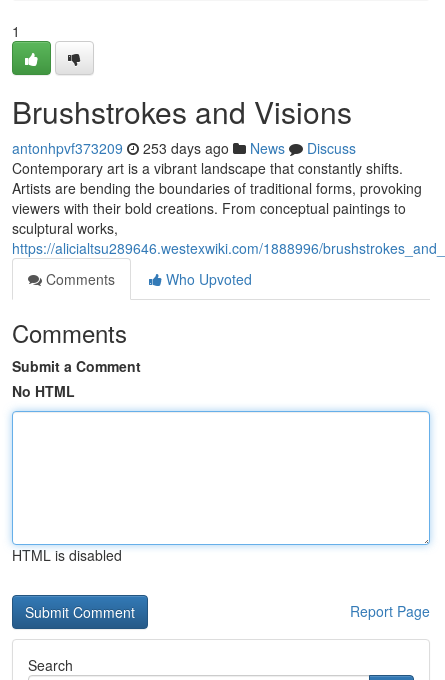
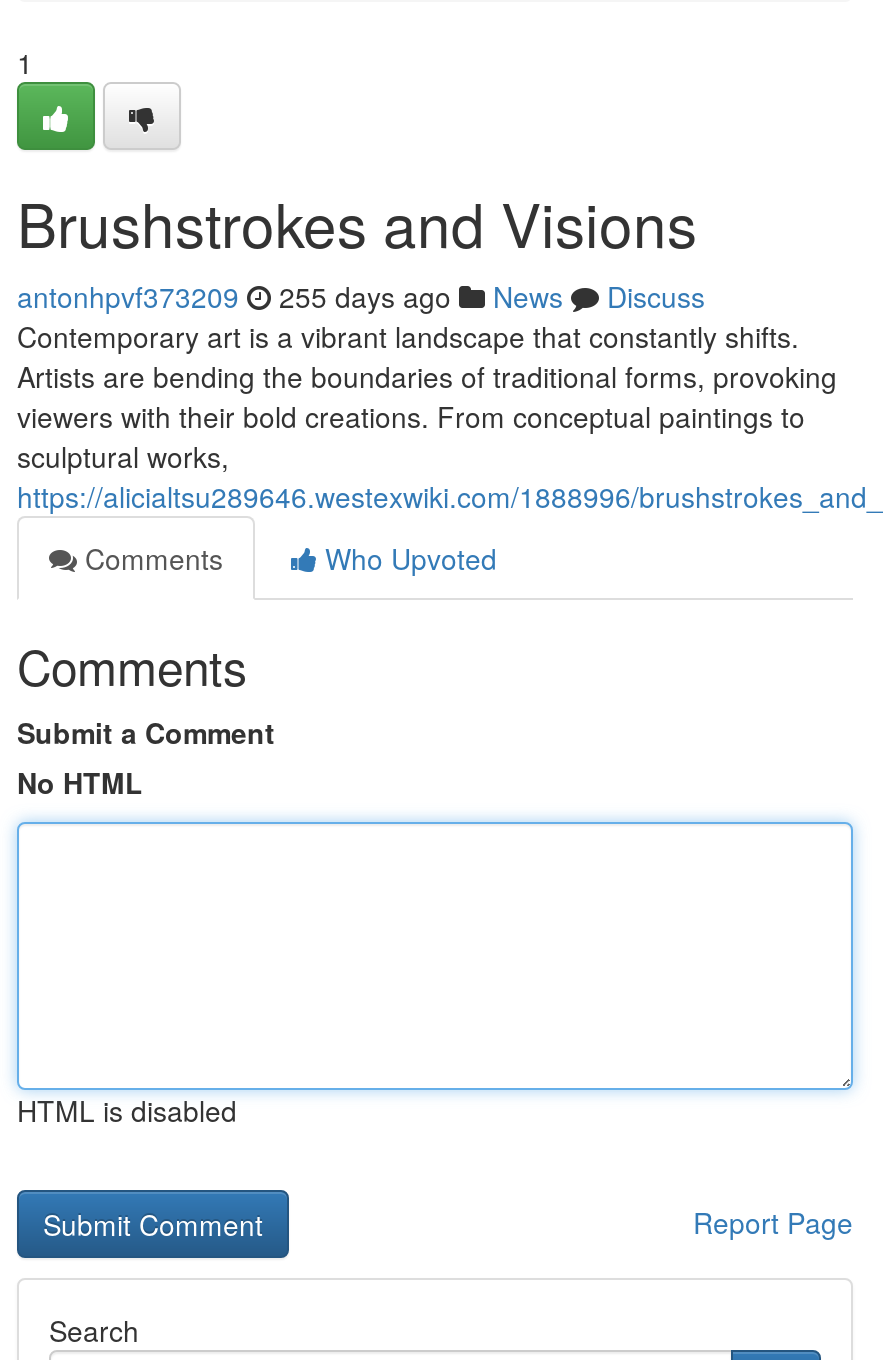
[12,138,356,158] antonhpvf373209 253 days ago News Discuss -> [17,276,705,316] antonhpvf373209 255 days ago News Discuss

